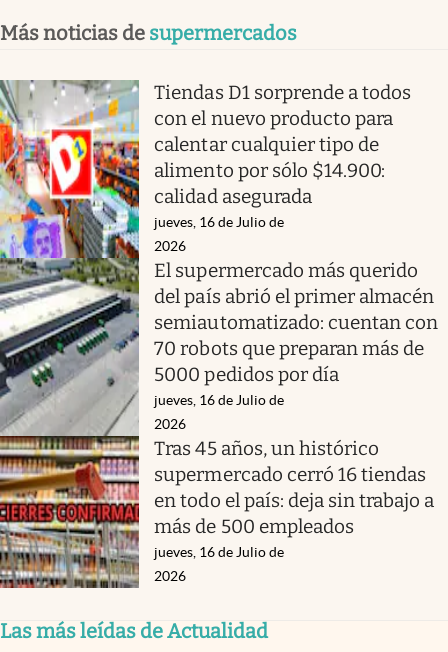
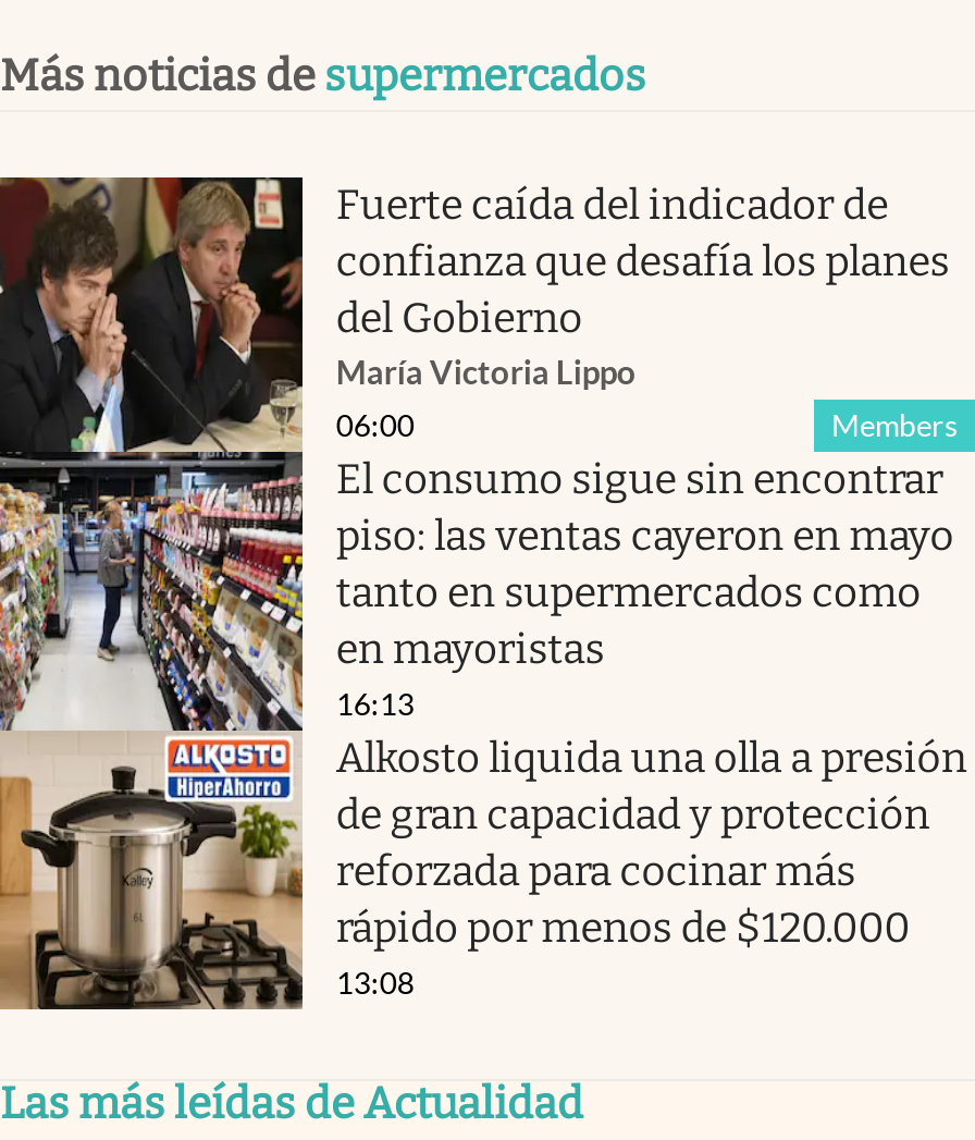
[3,79,438,589] [image] | Tiendas D1 sorprende a todos | con el nuevo producto para | calentar cualquier tipo de | alimento por sólo $14.900: | calidad asegurada | jueves, 16 de Julio de | 2026 | El supermercado más querido | del país abrió el primer almacén | semiautomatizado: cuentan con | 70 robots que preparan más de | 5000 pedidos por día | jueves, 16 de Julio de | 2026 | Tras 45 años, un histórico | supermercado cerró 16 tiendas | en todo el país: deja sin trabajo a | más de 500 empleados | jueves, 16 de Julio de | 2026 -> [7,177,967,1012] [image] | Fuerte caída del indicador de | confianza que desafía los planes | del Gobierno | María Victoria Lippo | Members | 06:00 | El consumo sigue sin encontrar | piso: las ventas cayeron en mayo | tanto en supermercados como | en mayoristas | 16:13 | Alkosto liquida una olla a presión | de gran capacidad y protección | reforzada para cocinar más | rápido por menos de $120.000 | 13:08

